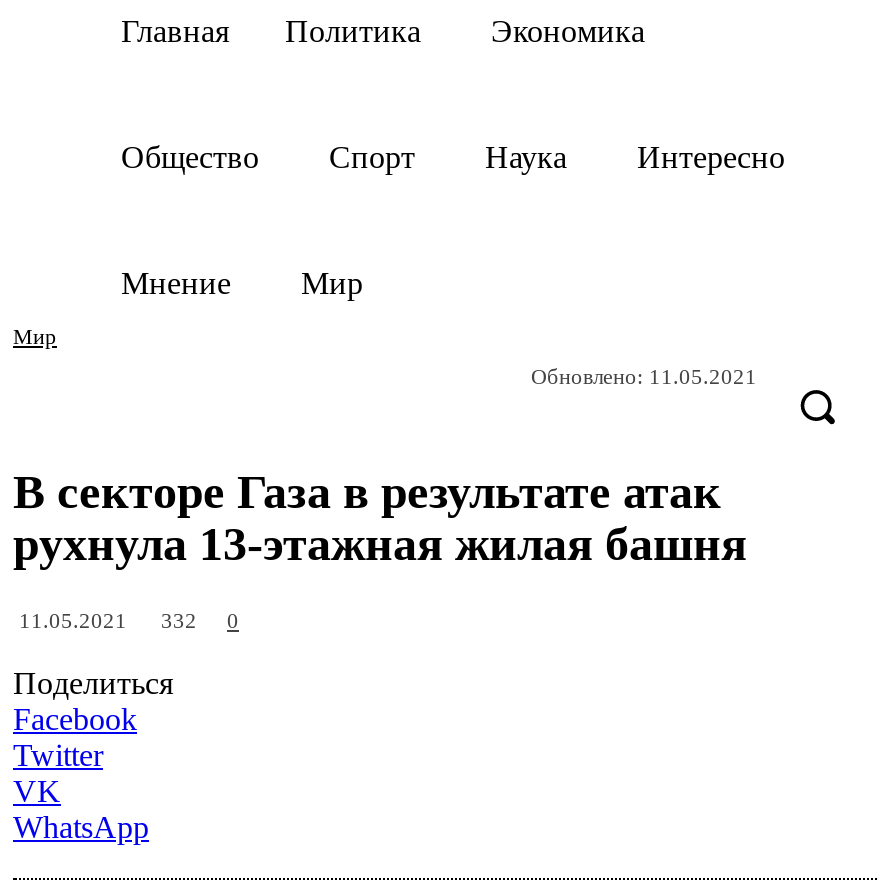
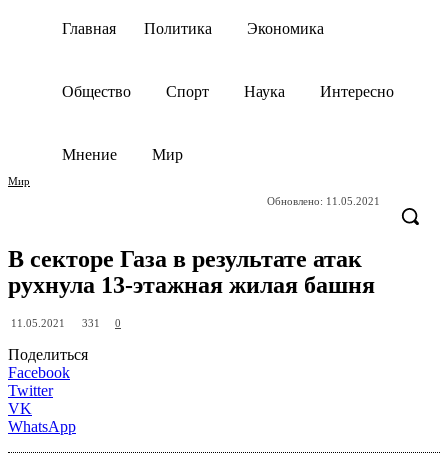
[19,607,239,632] 11.05.2021 332 0 -> [11,316,121,329] 11.05.2021 331 0

